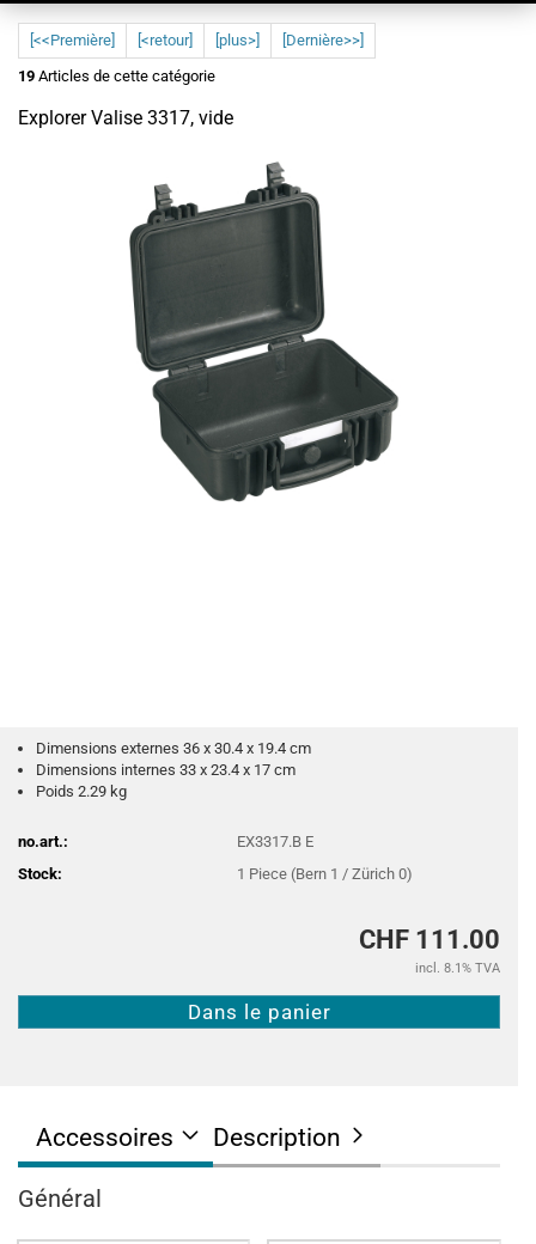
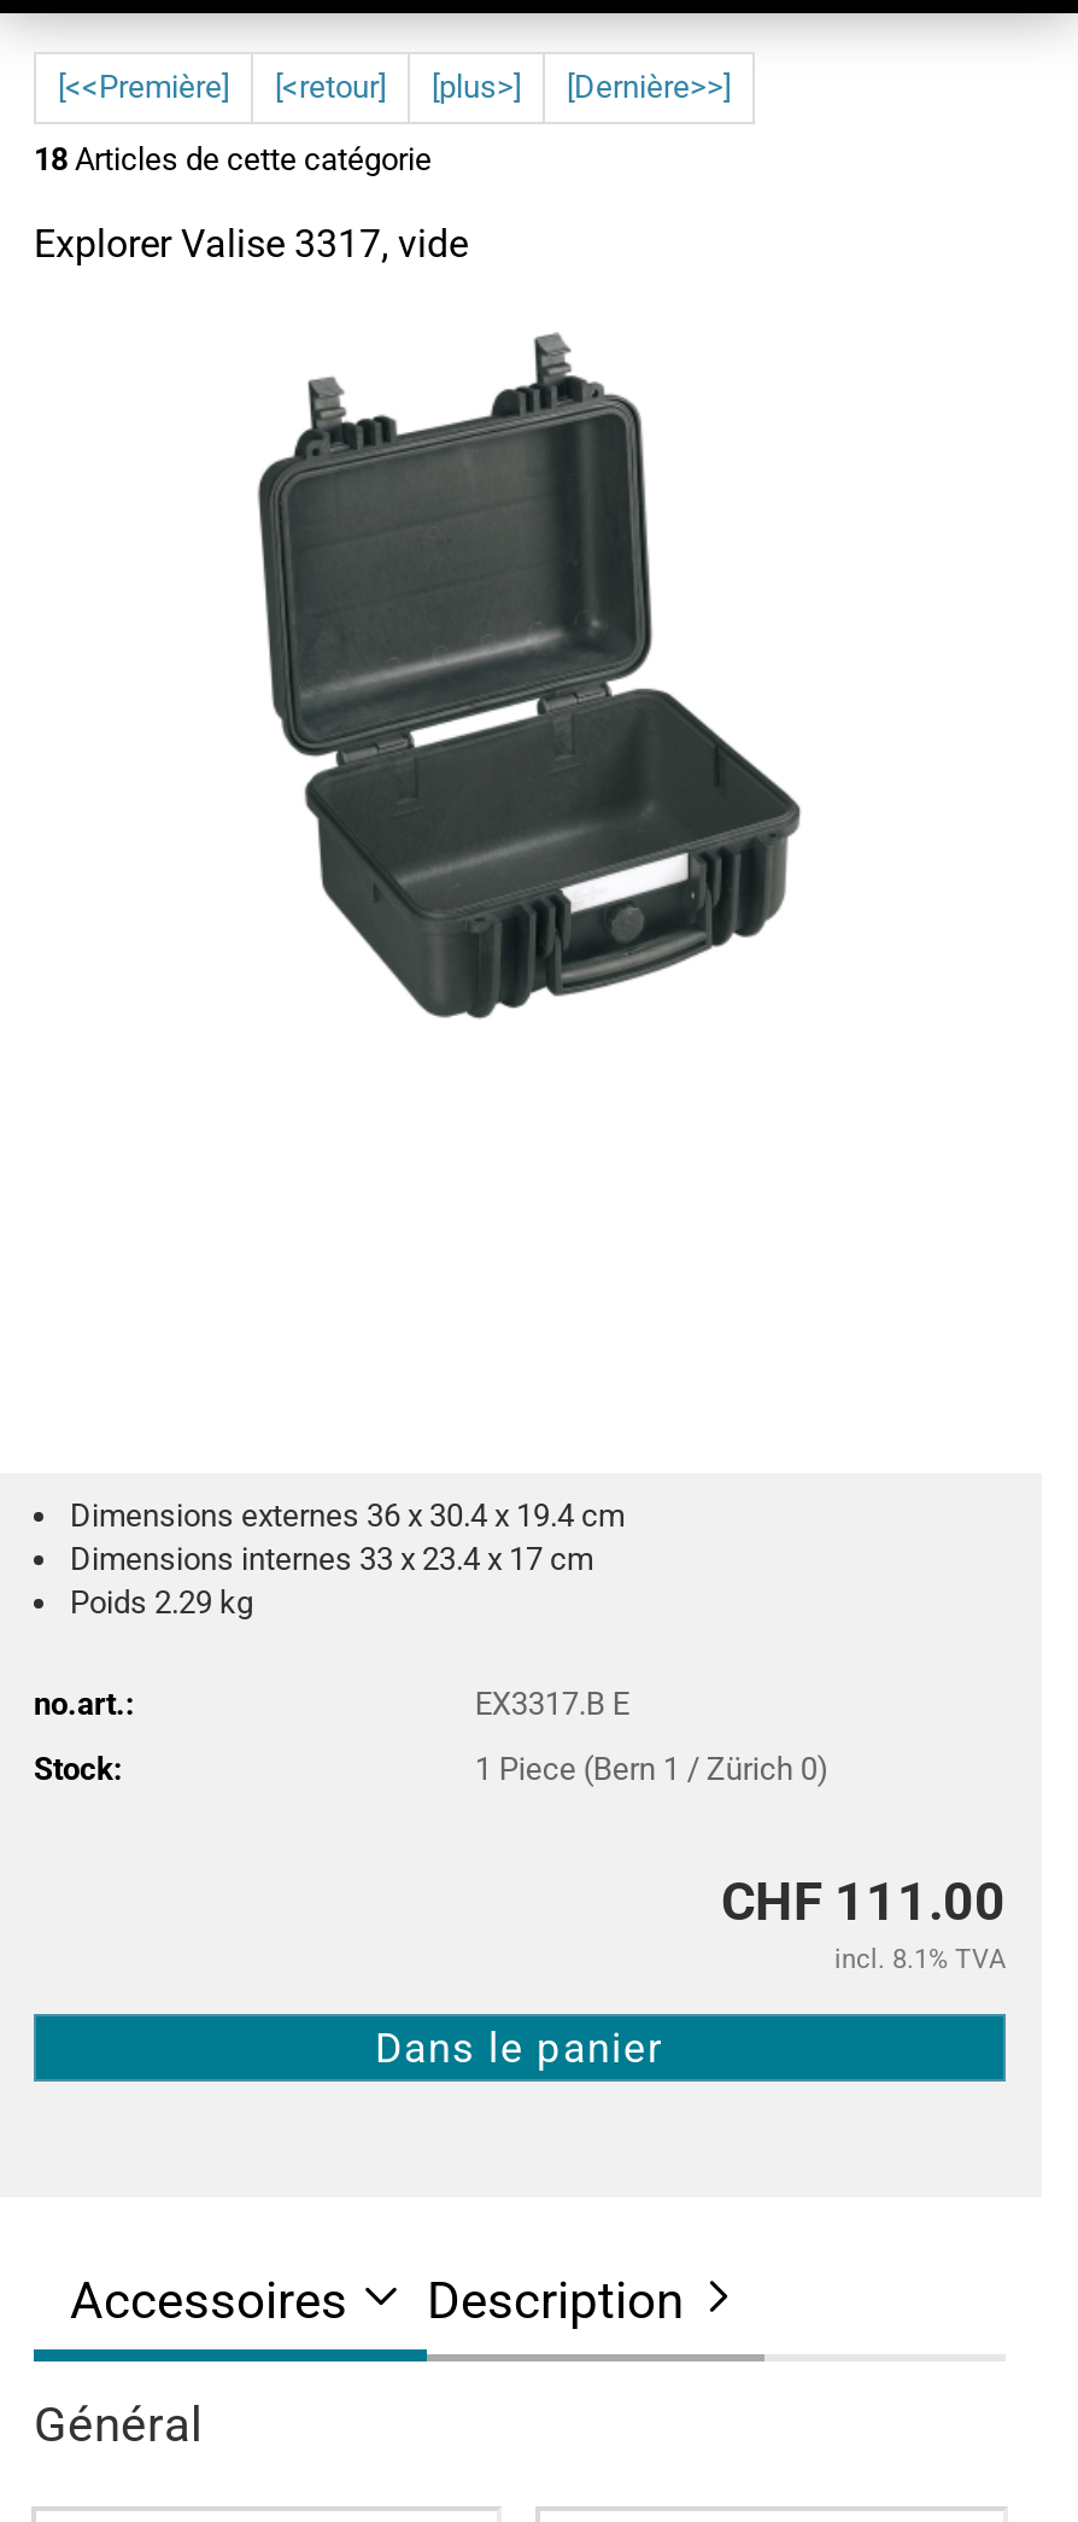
[18,67,215,85] 19 Articles de cette catégorie -> [34,141,432,177] 18 Articles de cette catégorie

